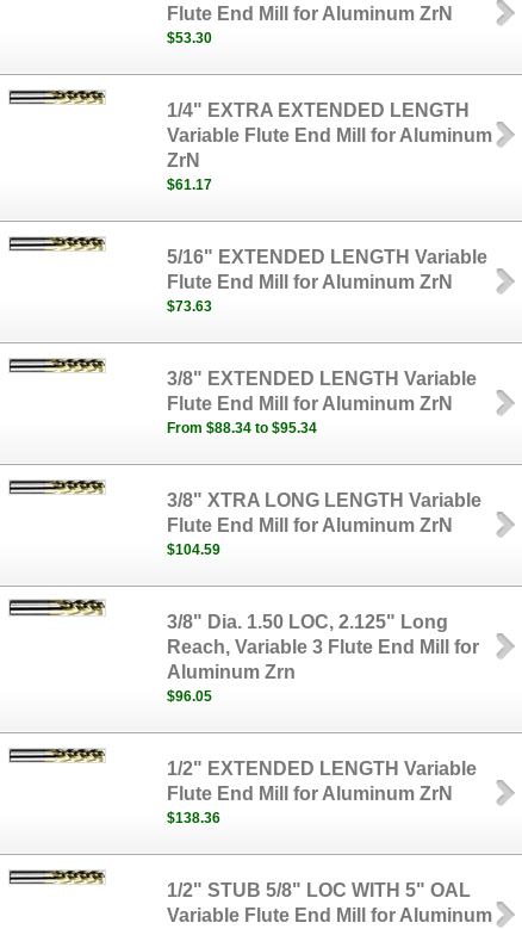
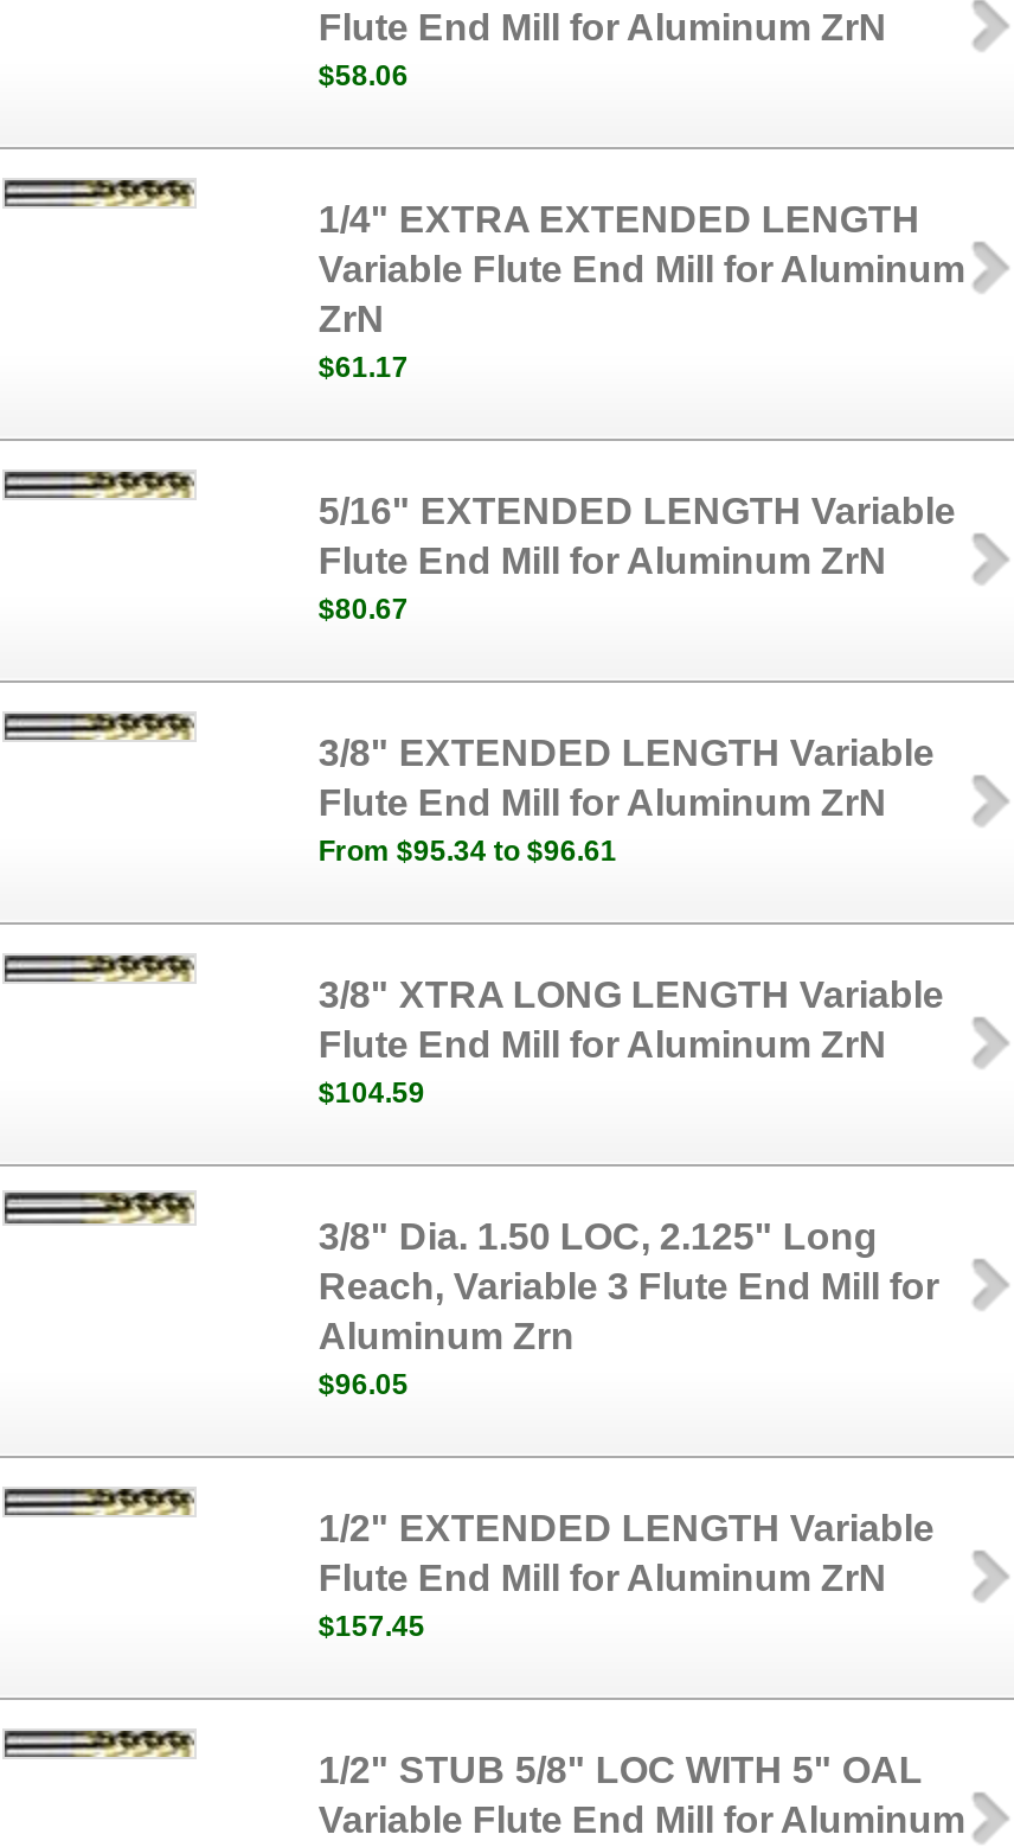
[167,30,213,47] $53.30 -> [318,59,408,92] $58.06
[167,298,213,315] $73.63 -> [318,593,408,626] $80.67
[167,420,317,436] From $88.34 to $95.34 -> [318,835,617,868] From $95.34 to $96.61
[167,810,221,826] $138.36 -> [318,1610,425,1643] $157.45

